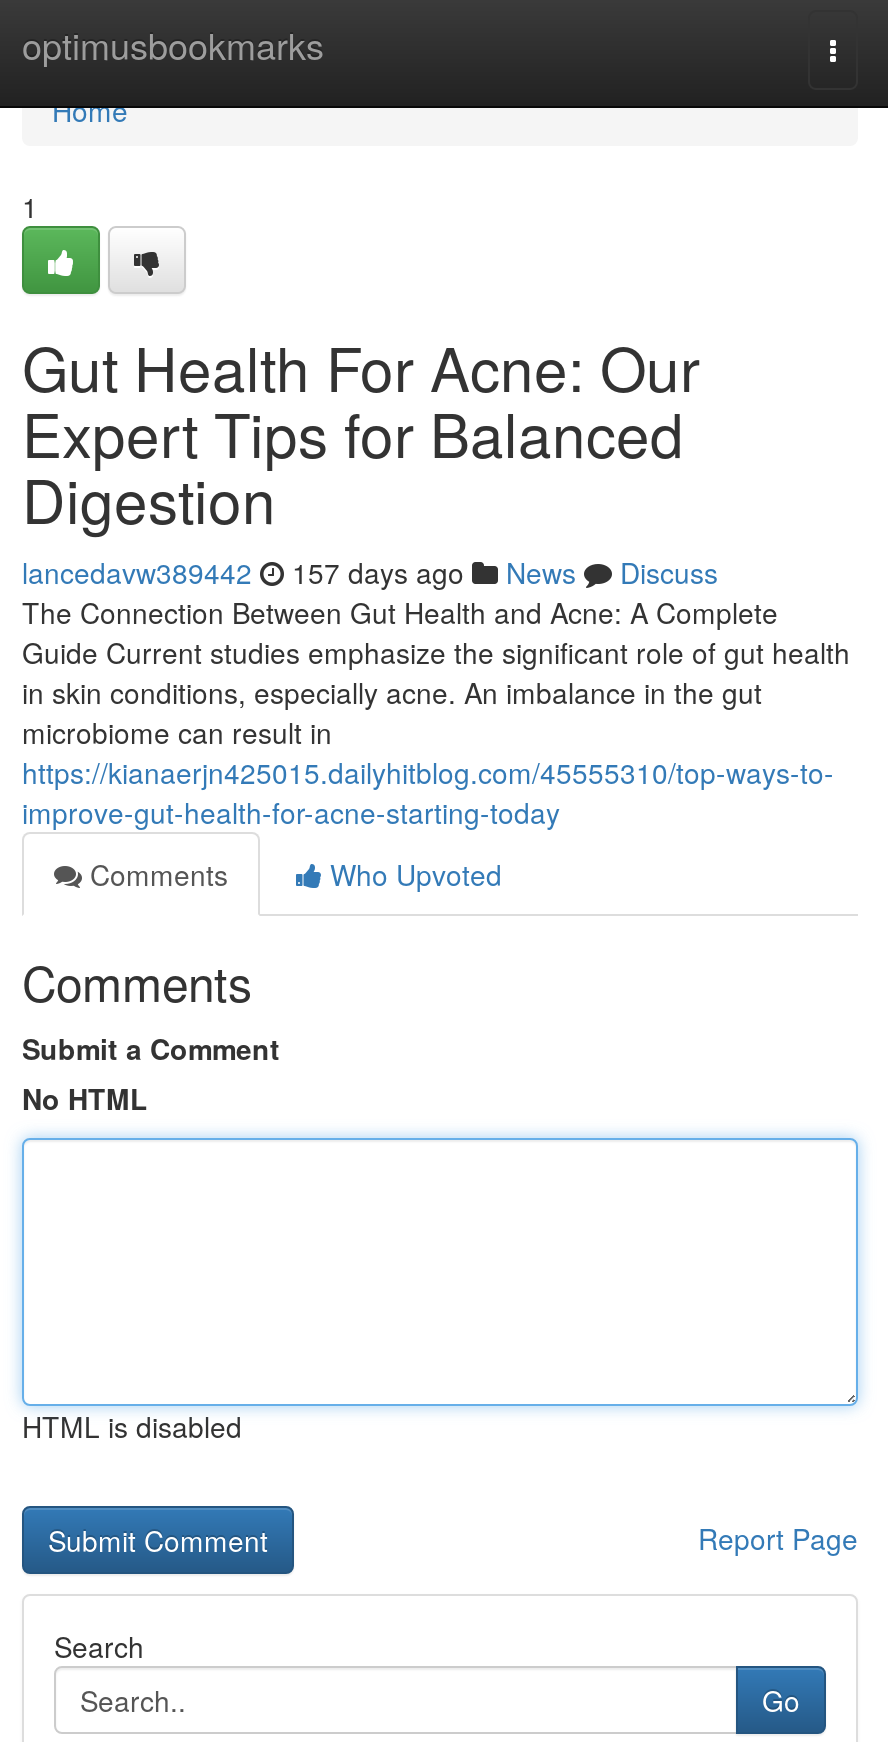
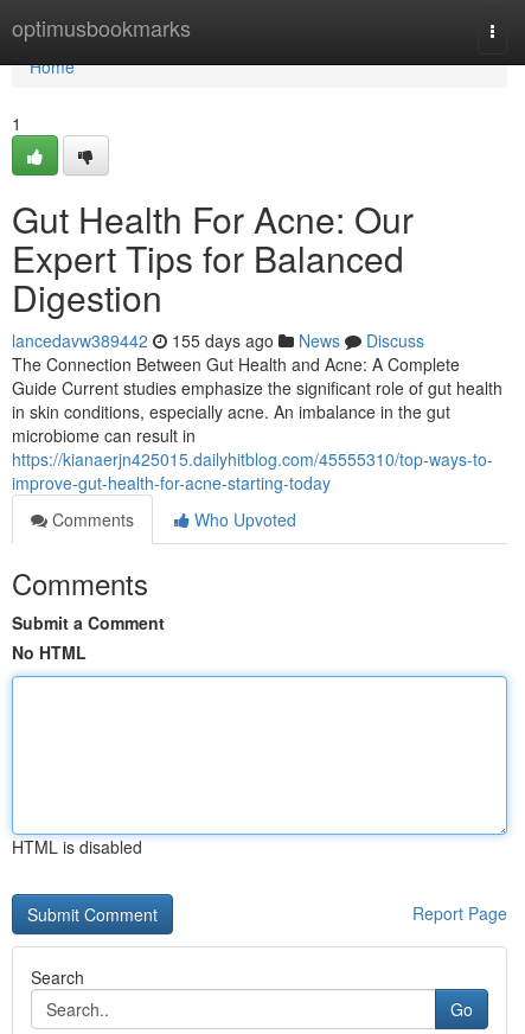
[22,552,718,592] lancedavw389442 157 days ago News Discuss -> [12,328,424,352] lancedavw389442 155 days ago News Discuss

